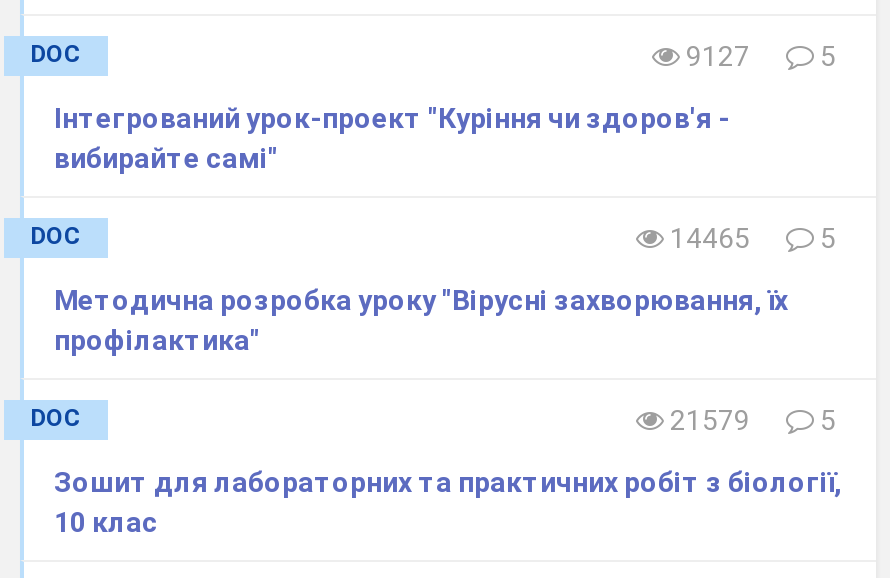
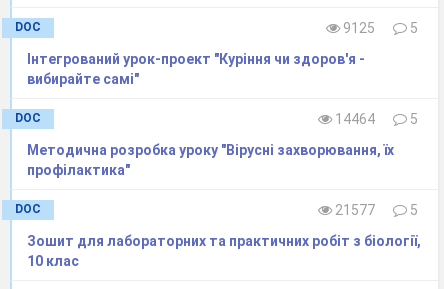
[680,41,836,73] 9127 5 -> [340,20,418,36] 9125 5
[664,223,836,255] 14465 5 -> [332,111,418,127] 14464 5
[664,405,836,437] 21579 5 -> [332,202,418,218] 21577 5

